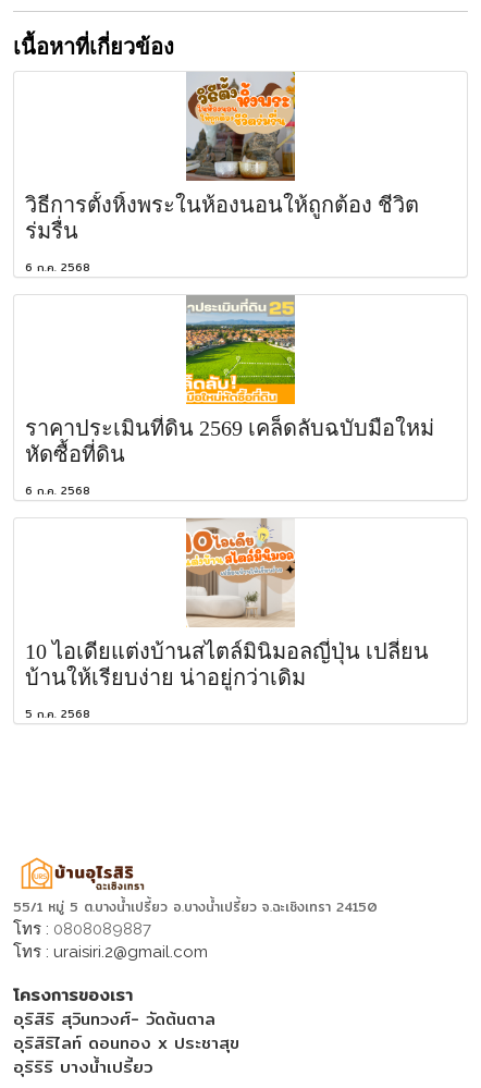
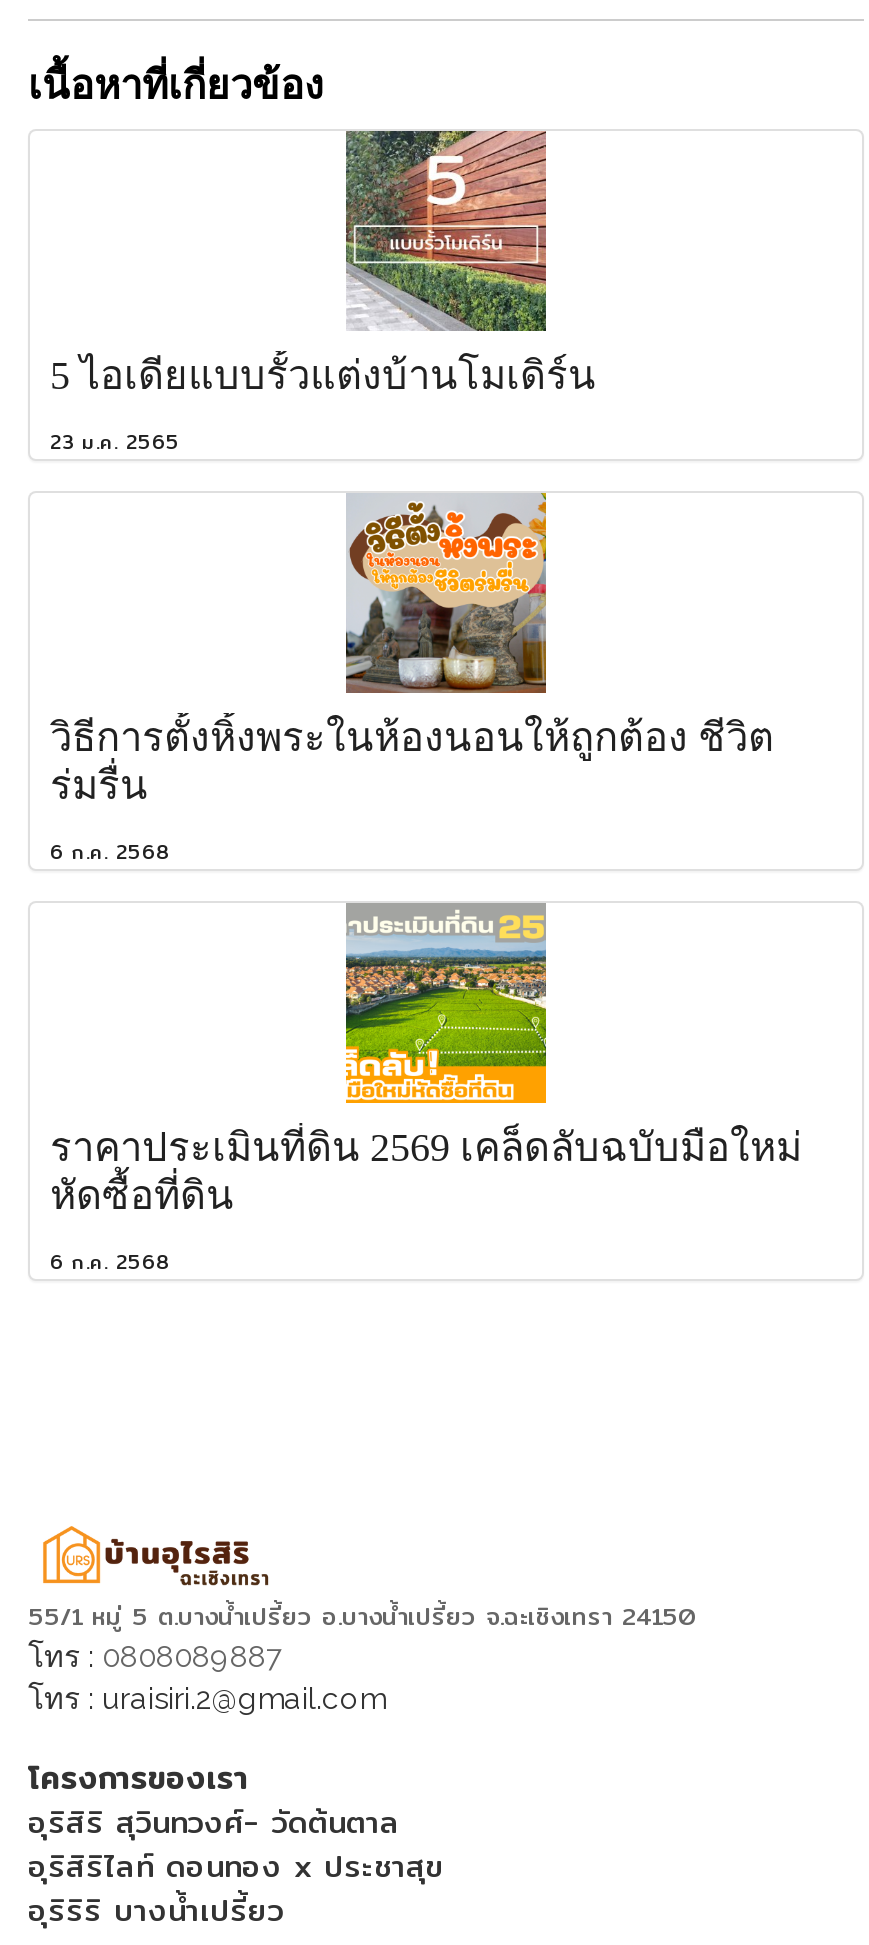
none -> [50,129,596,457] [image] | 5 ไอเดียแบบรั้วแต่งบ้านโมเดิร์น | 23 ม.ค. 2565
moved [25,75,434,499] -> [50,499,802,1277]: [image] | วิธีการตั้งหิ้งพระในห้องนอนให้ถูกต้อง ชีวิต | ร่มรื่น | 6 ก.ค. 2568 | ราคาประเมินที่ดิน 2569 เคล็ดลับฉบับมือใหม่ | หัดซื้อที่ดิน | 6 ก.ค. 2568
[25,518,429,722] [image] | 10 ไอเดียแต่งบ้านสไตล์มินิมอลญี่ปุ่น เปลี่ยน | บ้านให้เรียบง่าย น่าอยู่กว่าเดิม | 5 ก.ค. 2568 -> none

